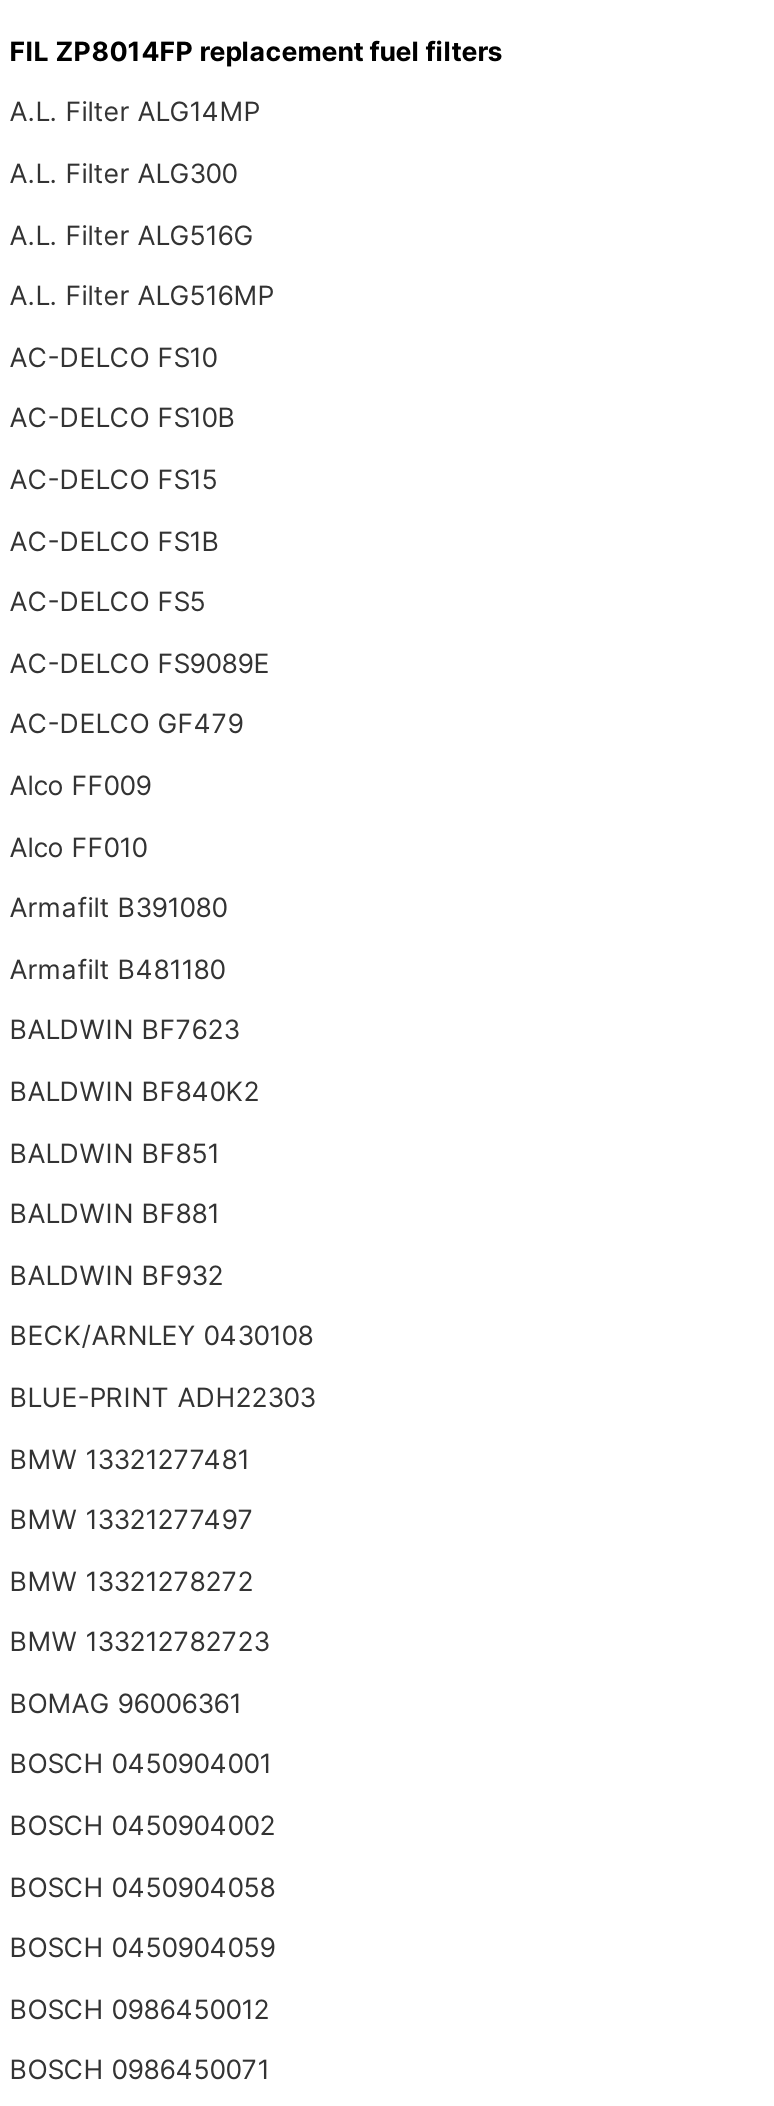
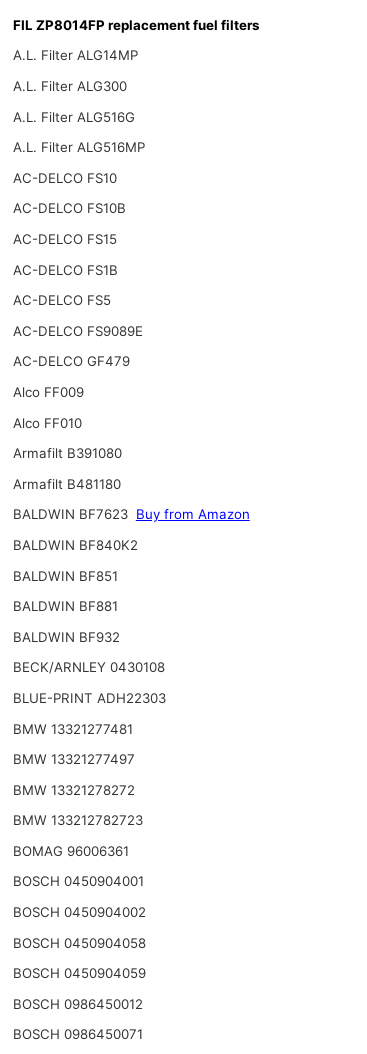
[10,1014,240,1046] BALDWIN BF7623 -> [13,506,250,522] BALDWIN BF7623 Buy from Amazon

